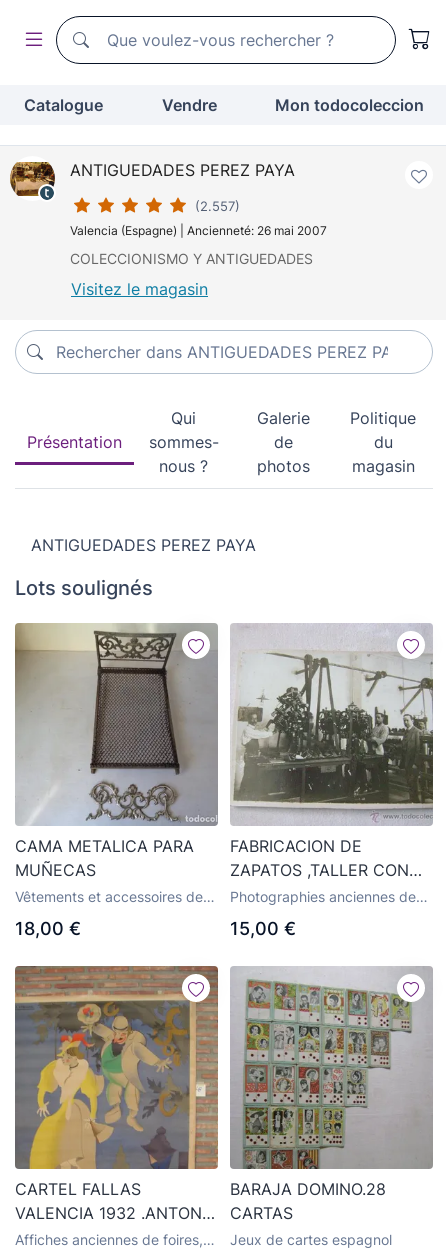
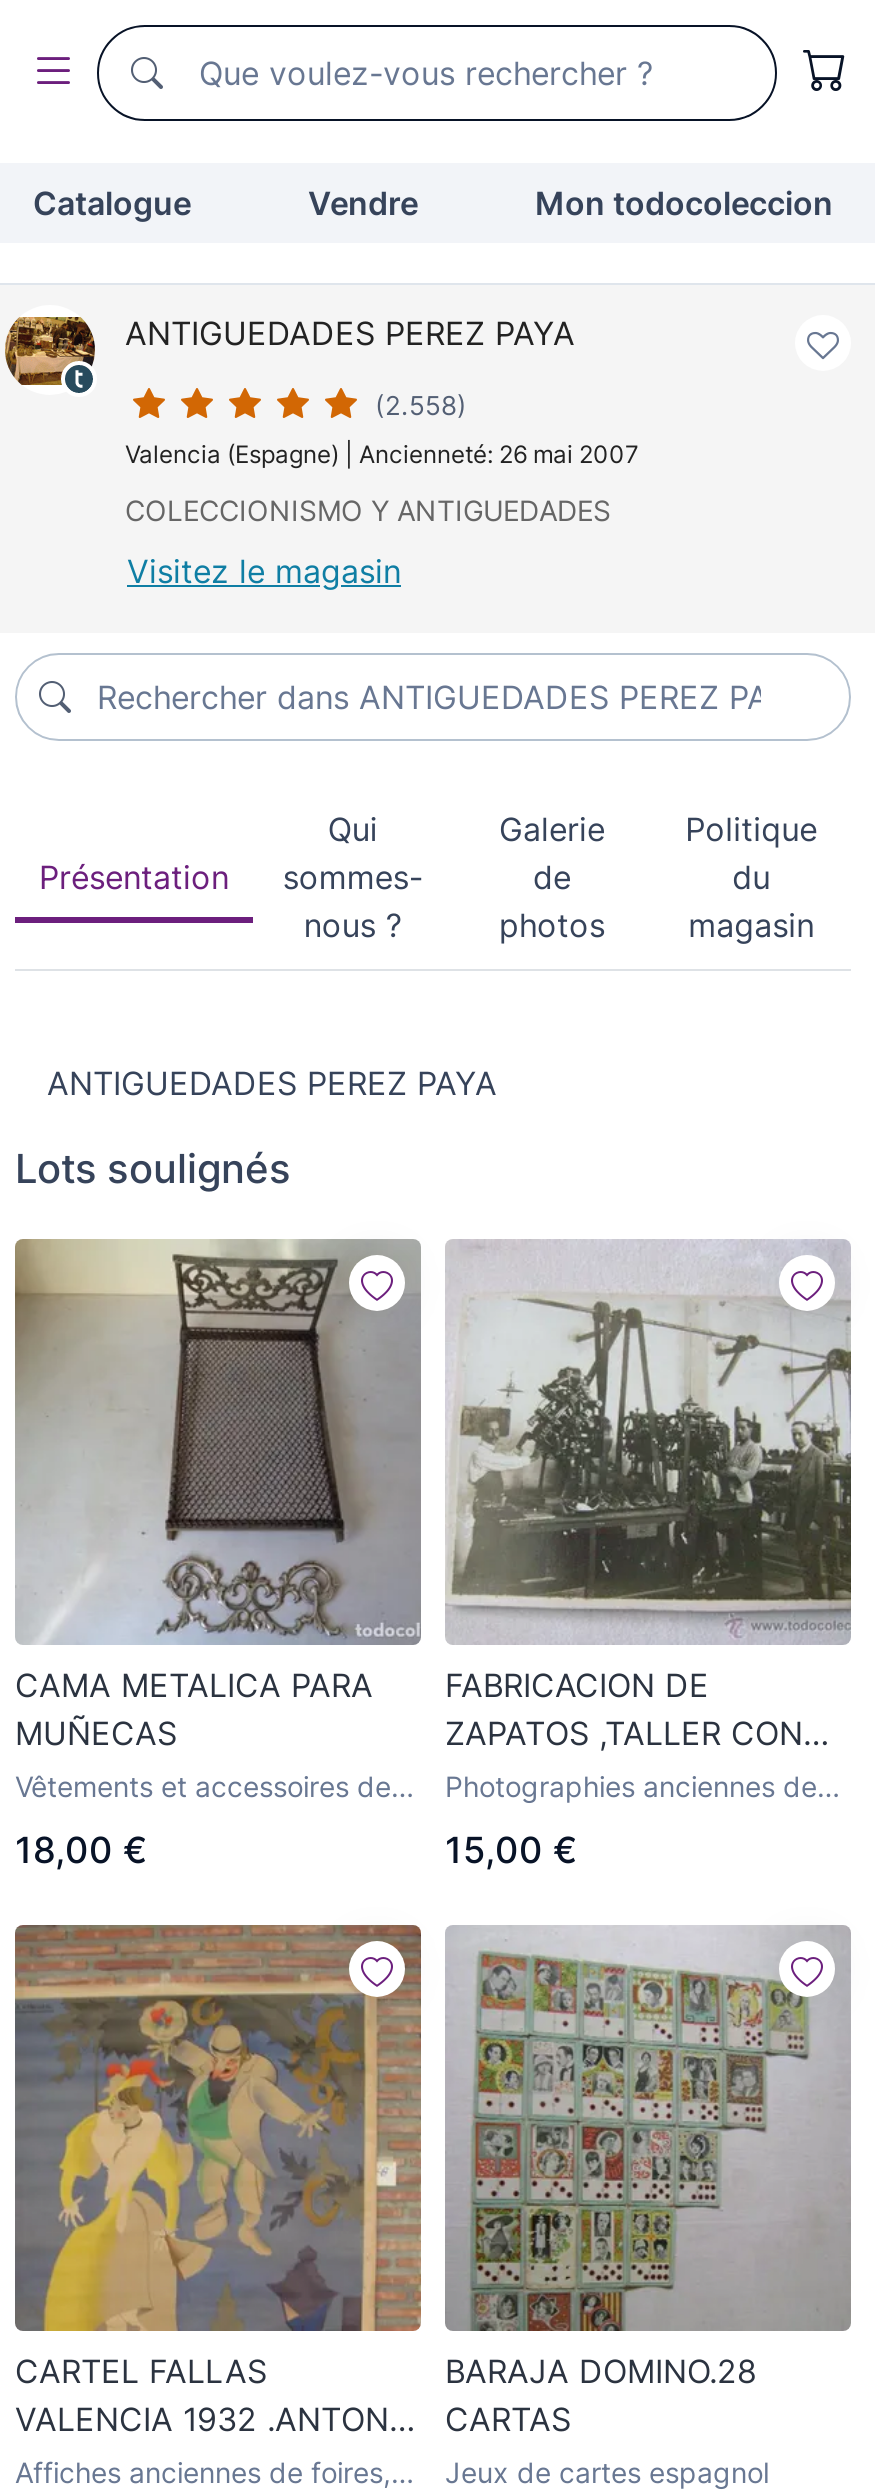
[195,199,240,214] (2.557) -> [375,391,467,421] (2.558)

